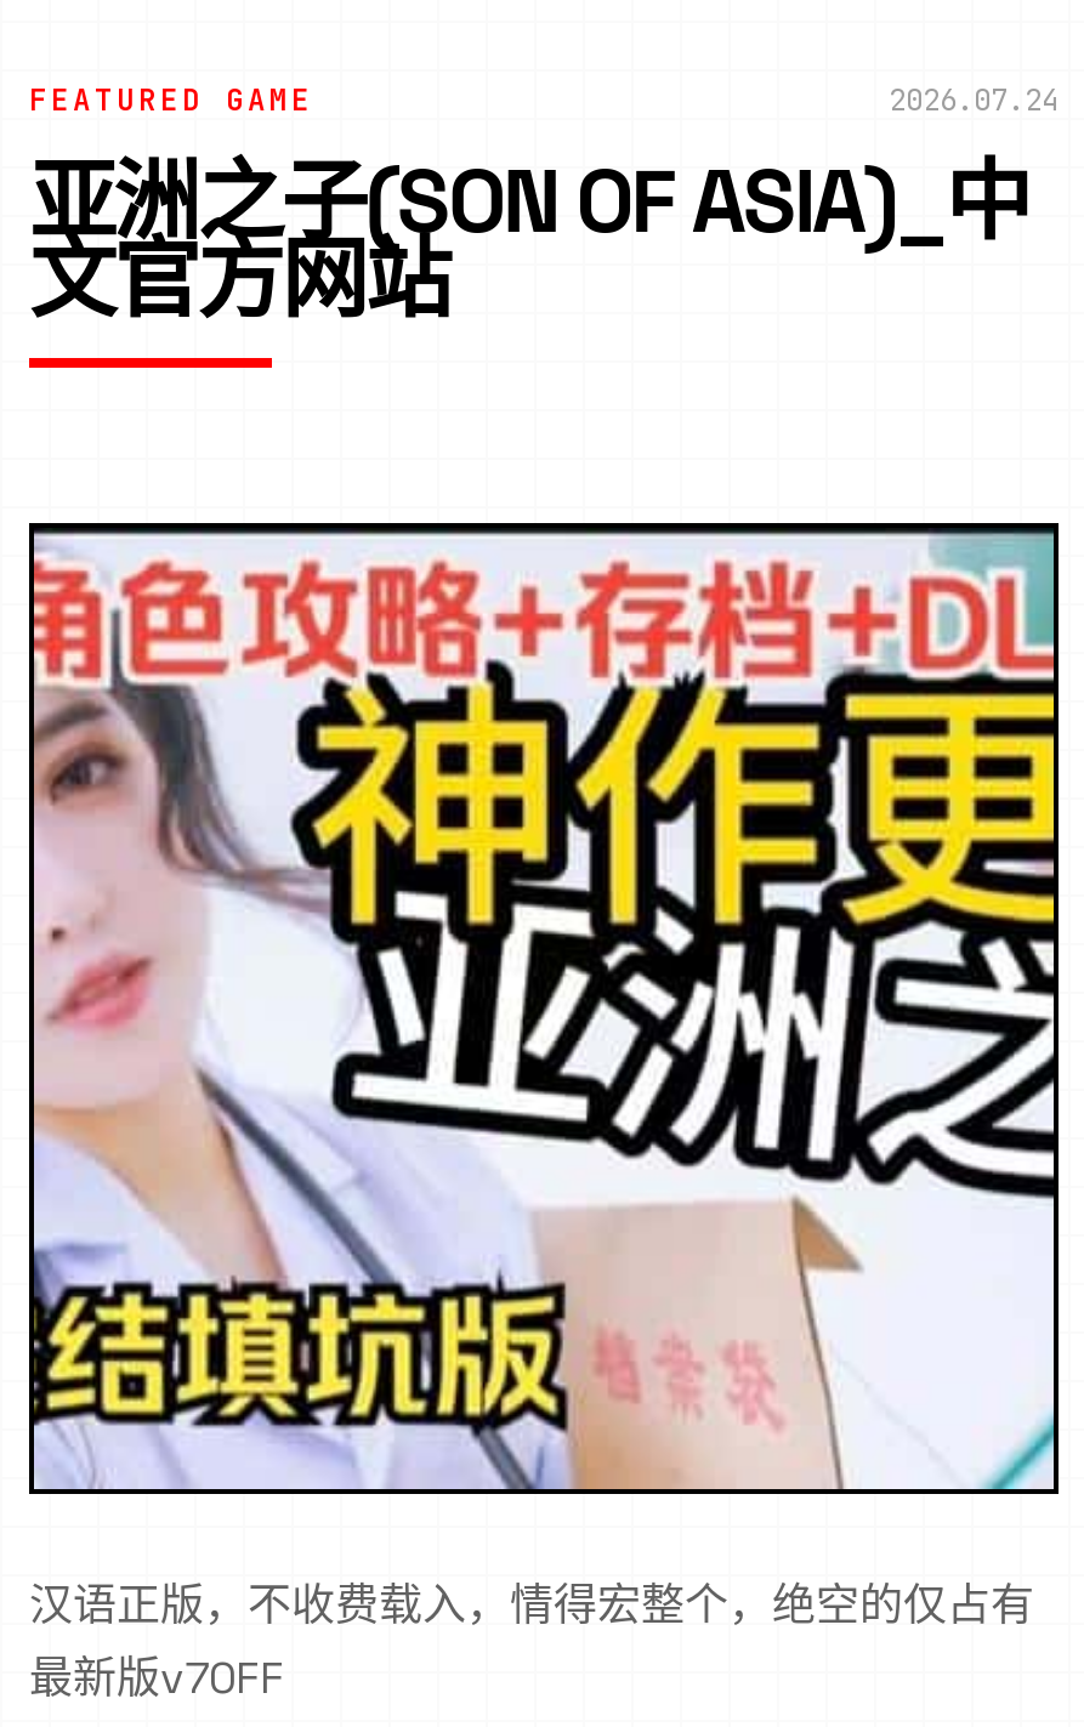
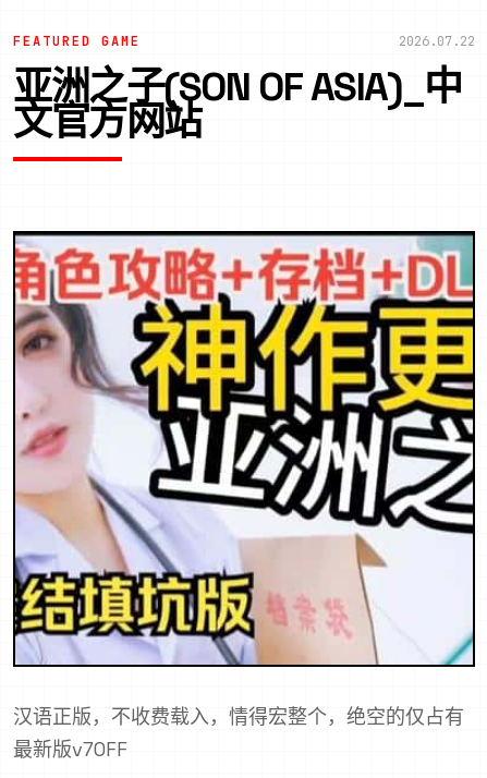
[889,80,1059,119] 2026.07.24 -> [399,32,475,50] 2026.07.22

